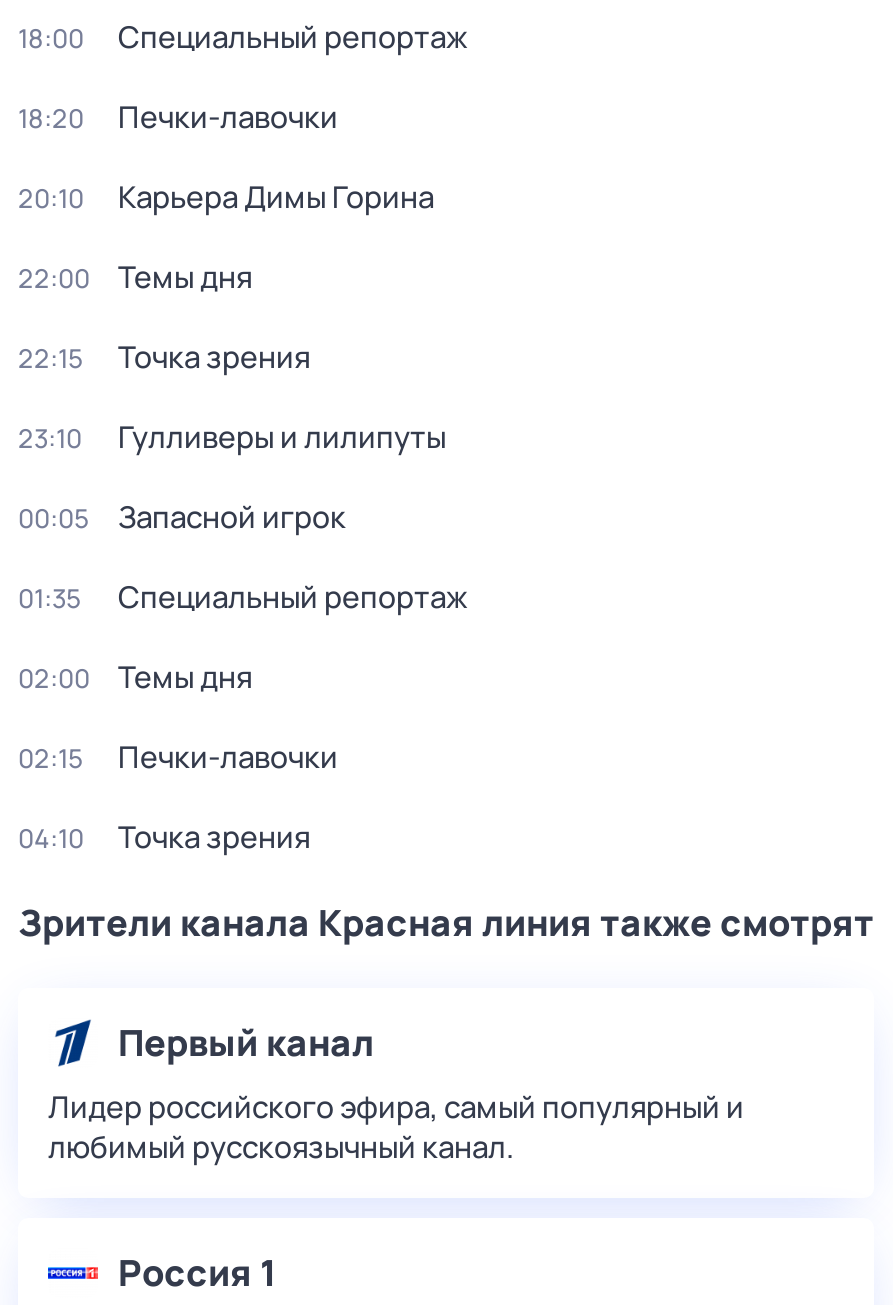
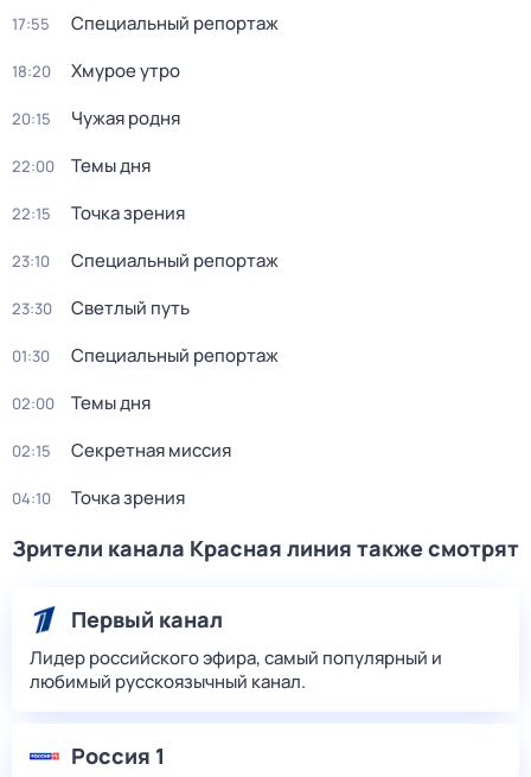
[18,16,468,58] 18:00 Специальный репортаж -> [12,11,279,36] 17:55 Специальный репортаж
[118,96,338,138] Печки-лавочки -> [71,58,180,83] Хмурое утро
[18,176,434,218] 20:10 | Карьера Димы Горина -> [12,106,180,130] 20:15 | Чужая родня
[118,416,446,458] Гулливеры и лилипуты -> [71,248,279,273] Специальный репортаж
[18,496,346,538] 00:05 | Запасной игрок -> [12,295,190,320] 23:30 | Светлый путь
[18,576,468,618] 01:35 Специальный репортаж -> [12,343,279,368] 01:30 Специальный репортаж
[118,736,338,778] Печки-лавочки -> [71,438,231,463] Секретная миссия

